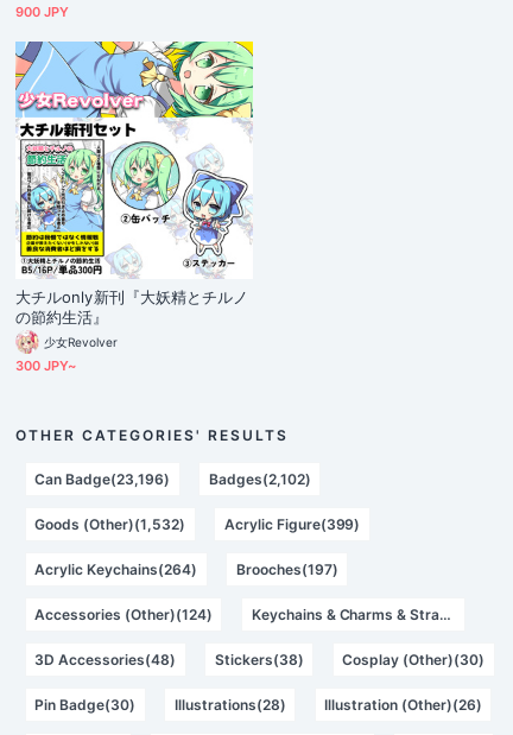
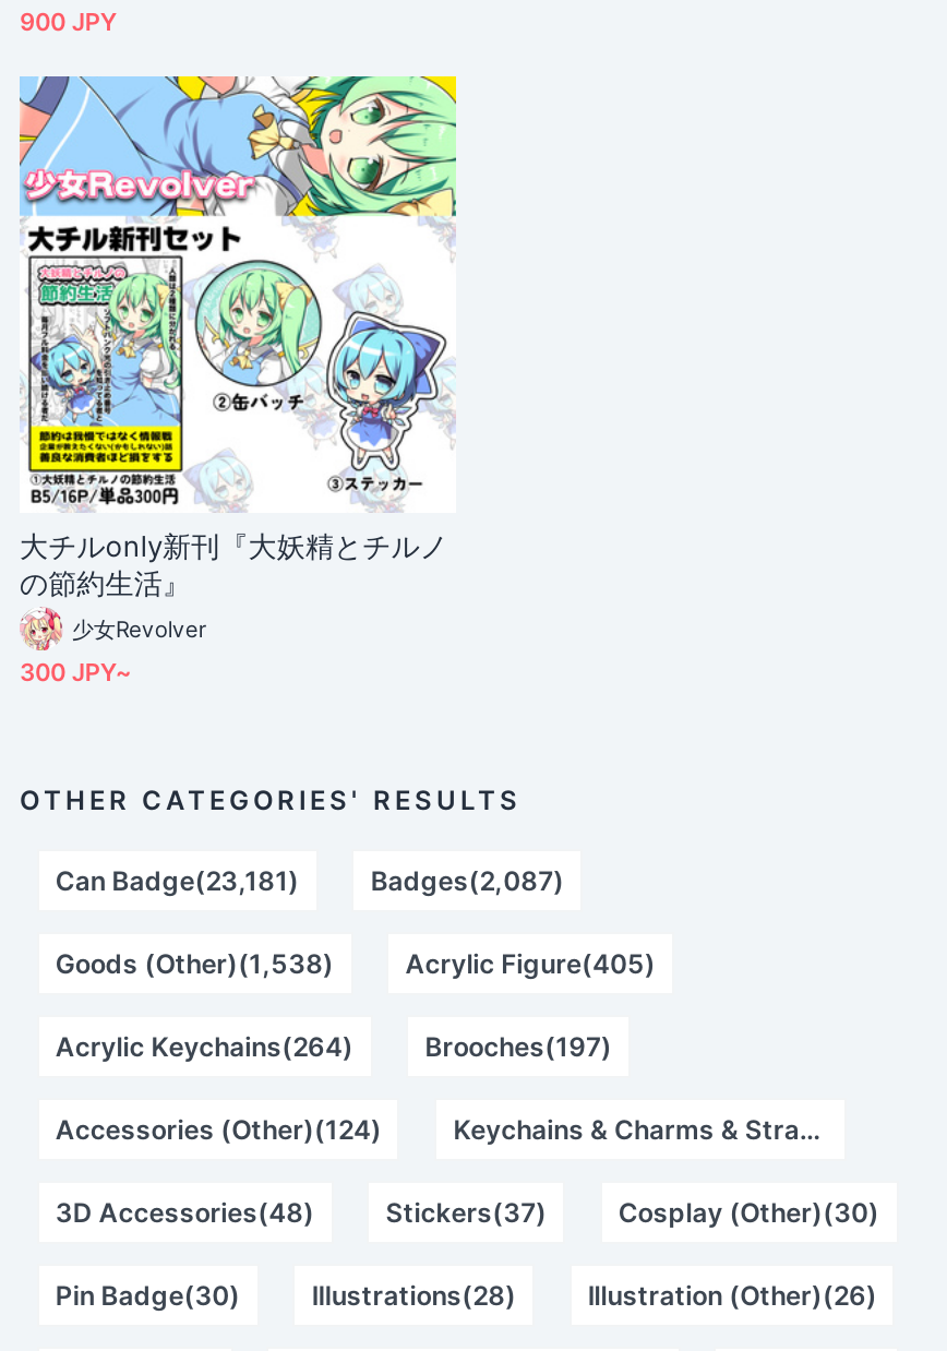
[35,470,311,487] Can Badge(23,196) | Badges(2,102) -> [55,863,564,896] Can Badge(23,181) | Badges(2,087)
[35,515,360,533] Goods (Other)(1,532) | Acrylic Figure(399) -> [55,946,656,979] Goods (Other)(1,538) | Acrylic Figure(405)
[215,650,304,668] Stickers(38) -> [386,1195,547,1228] Stickers(37)

